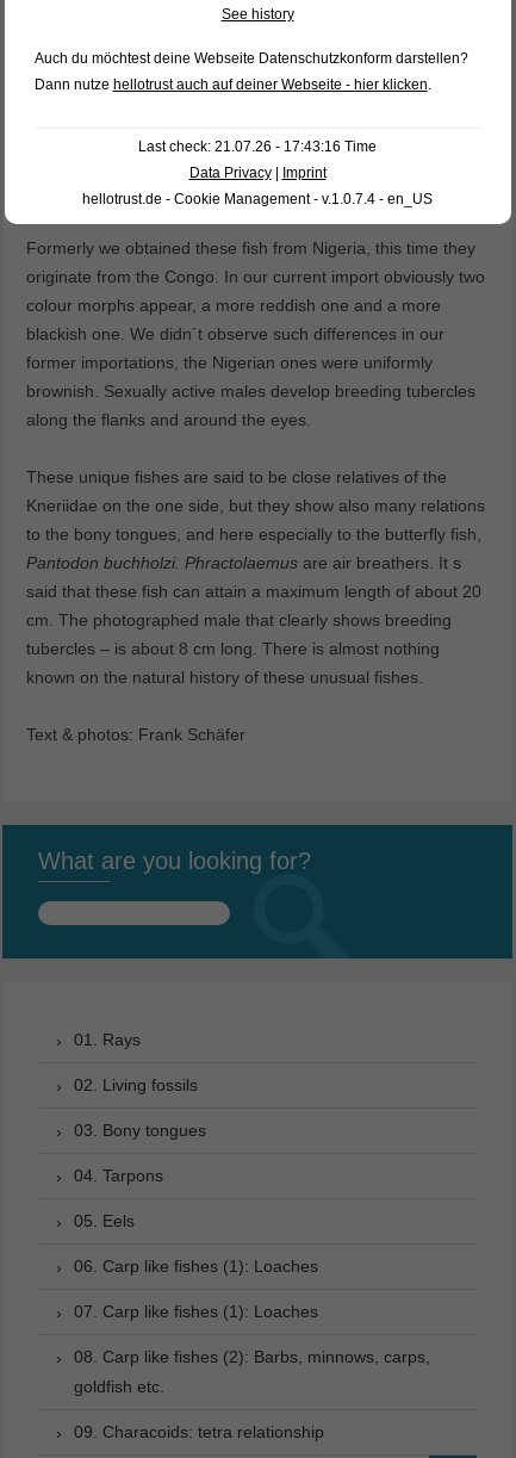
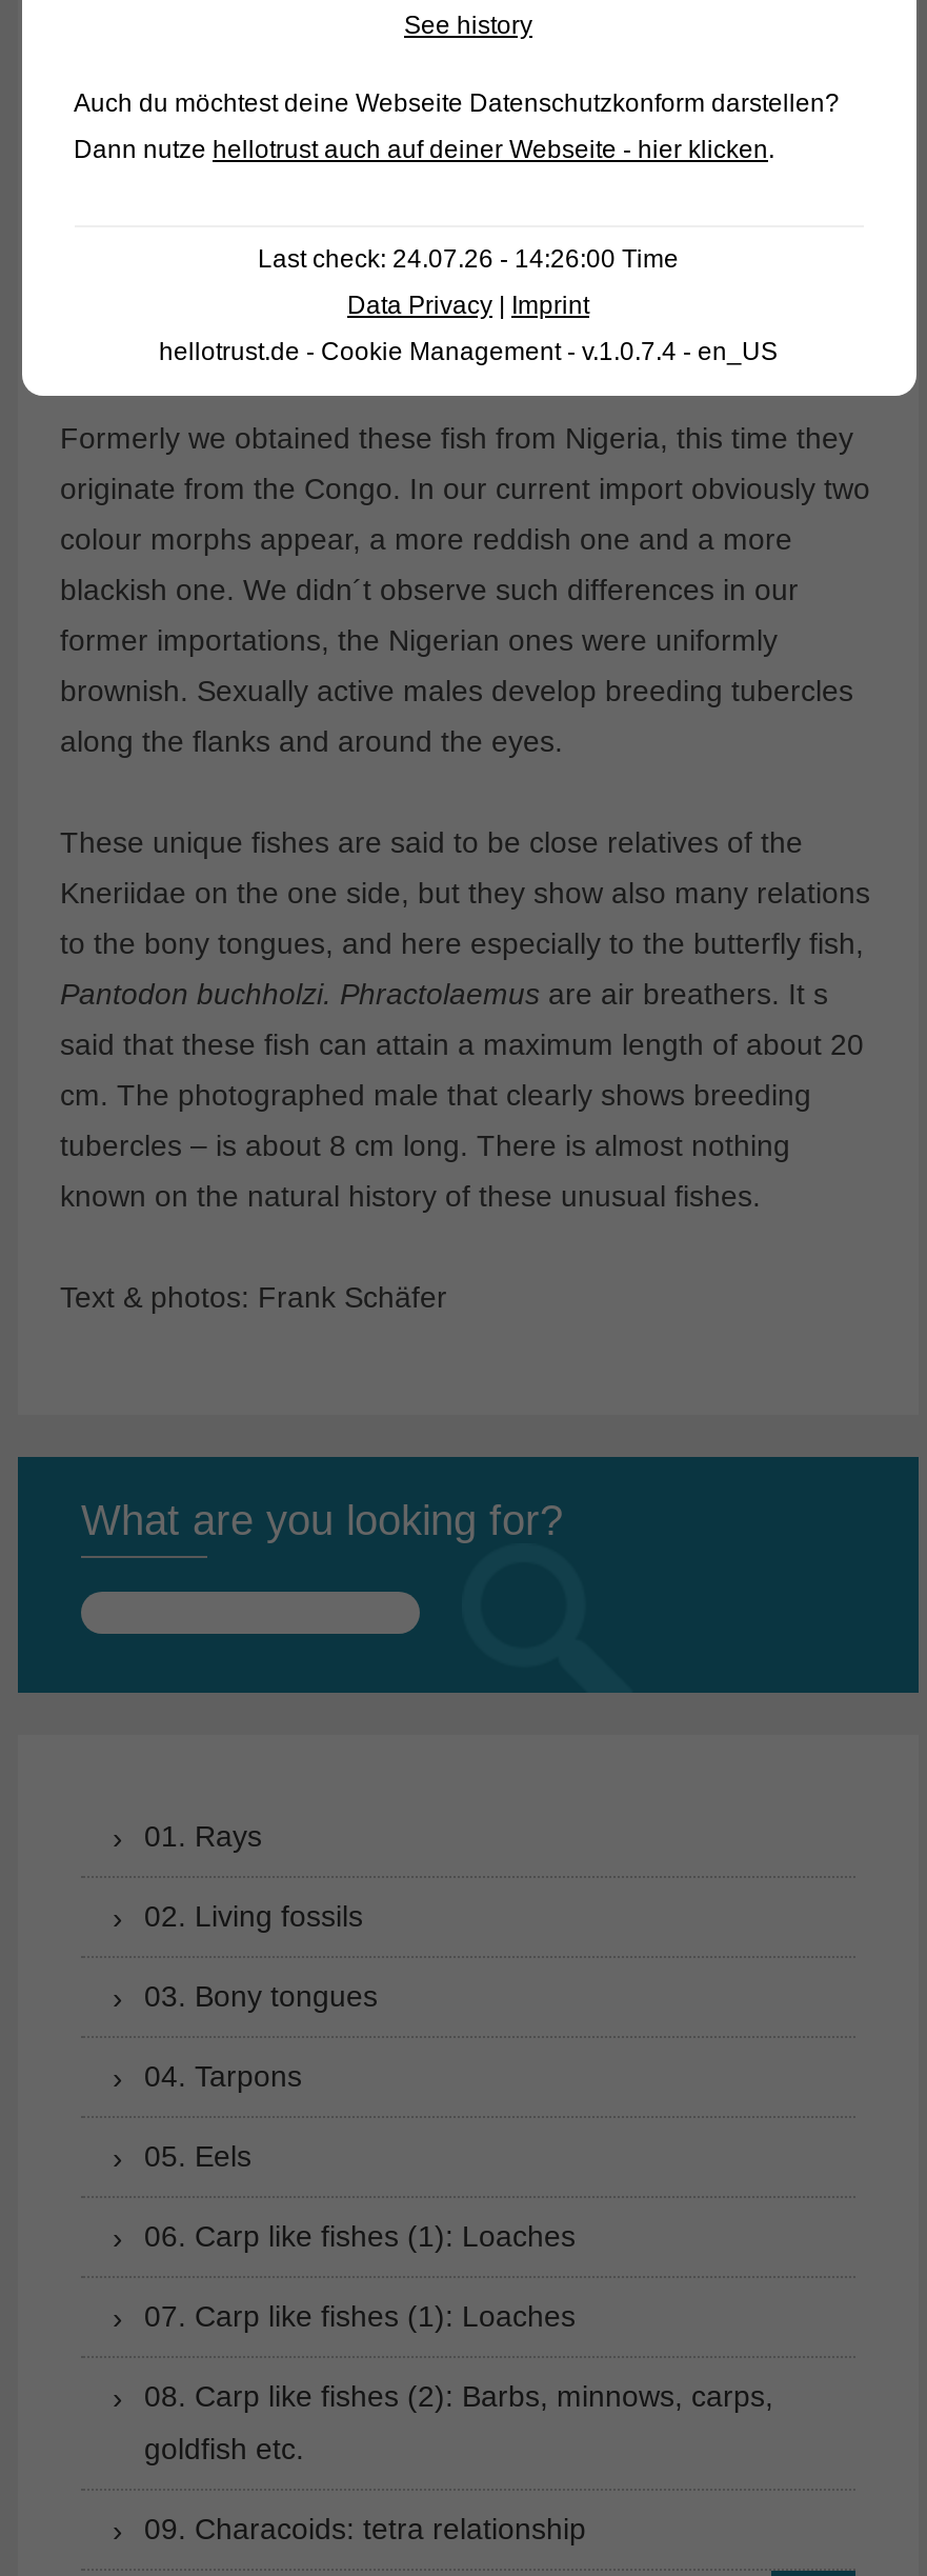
[138,138,377,155] Last check: 21.07.26 - 17:43:16 Time -> [258,243,679,273] Last check: 24.07.26 - 14:26:00 Time

